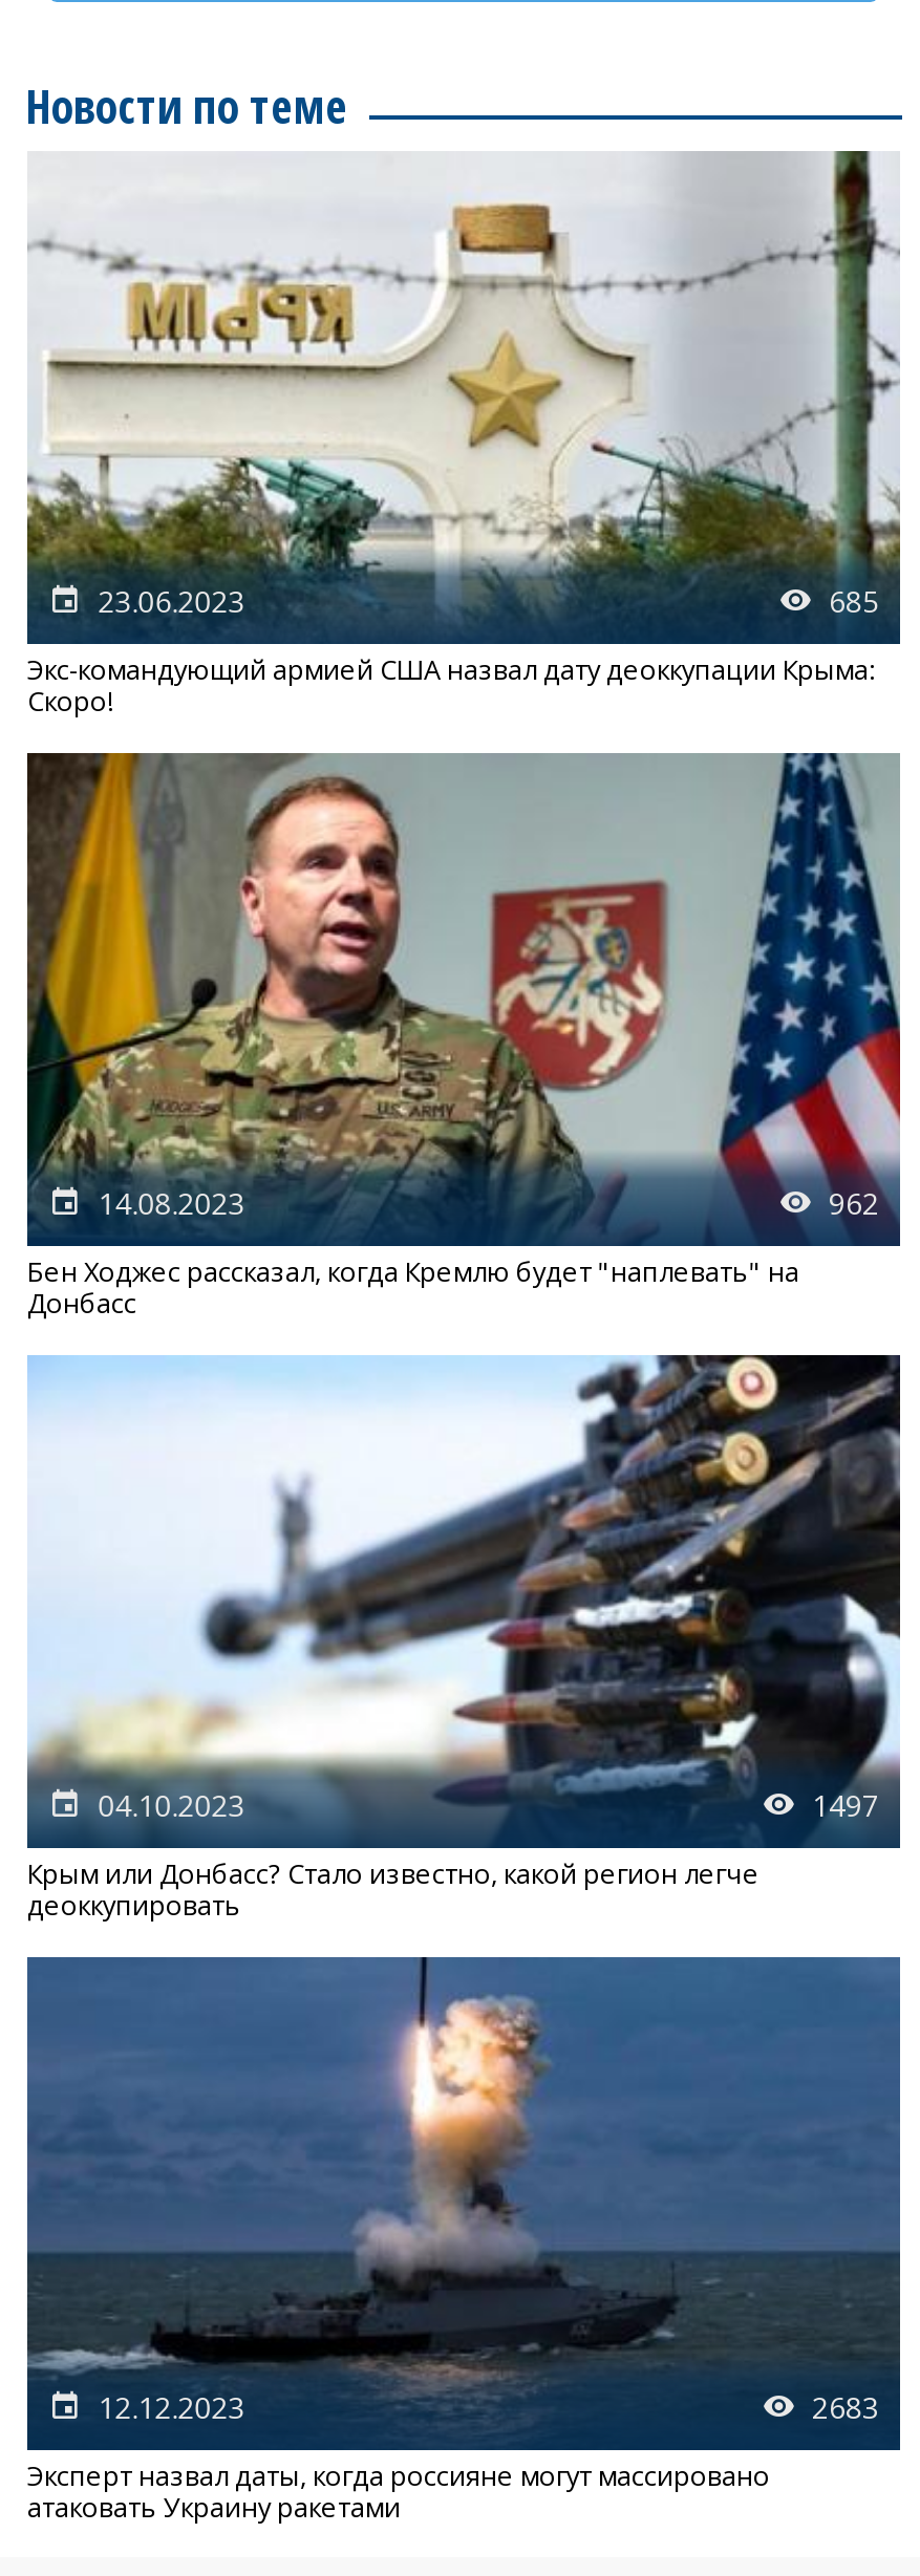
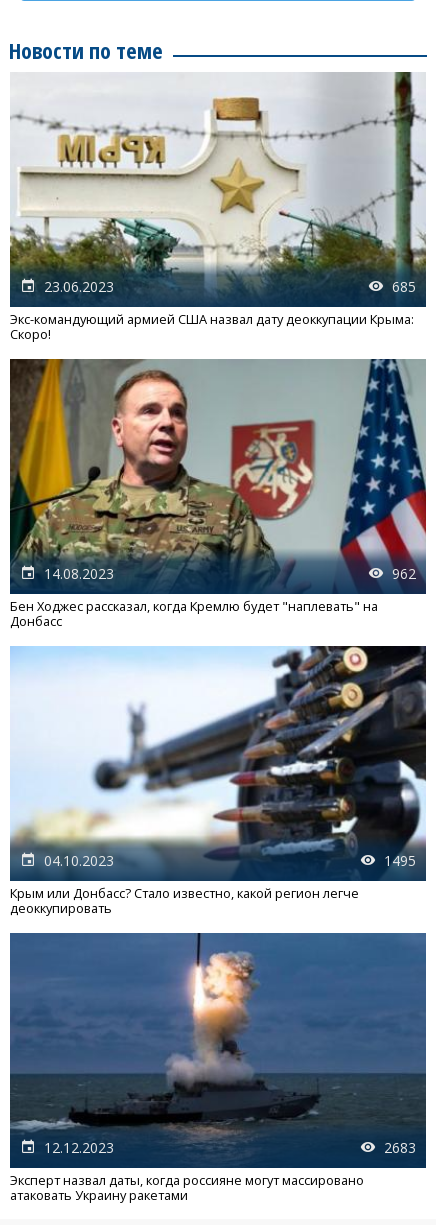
[812,1785,879,1825] 1497 -> [384,851,416,870] 1495

